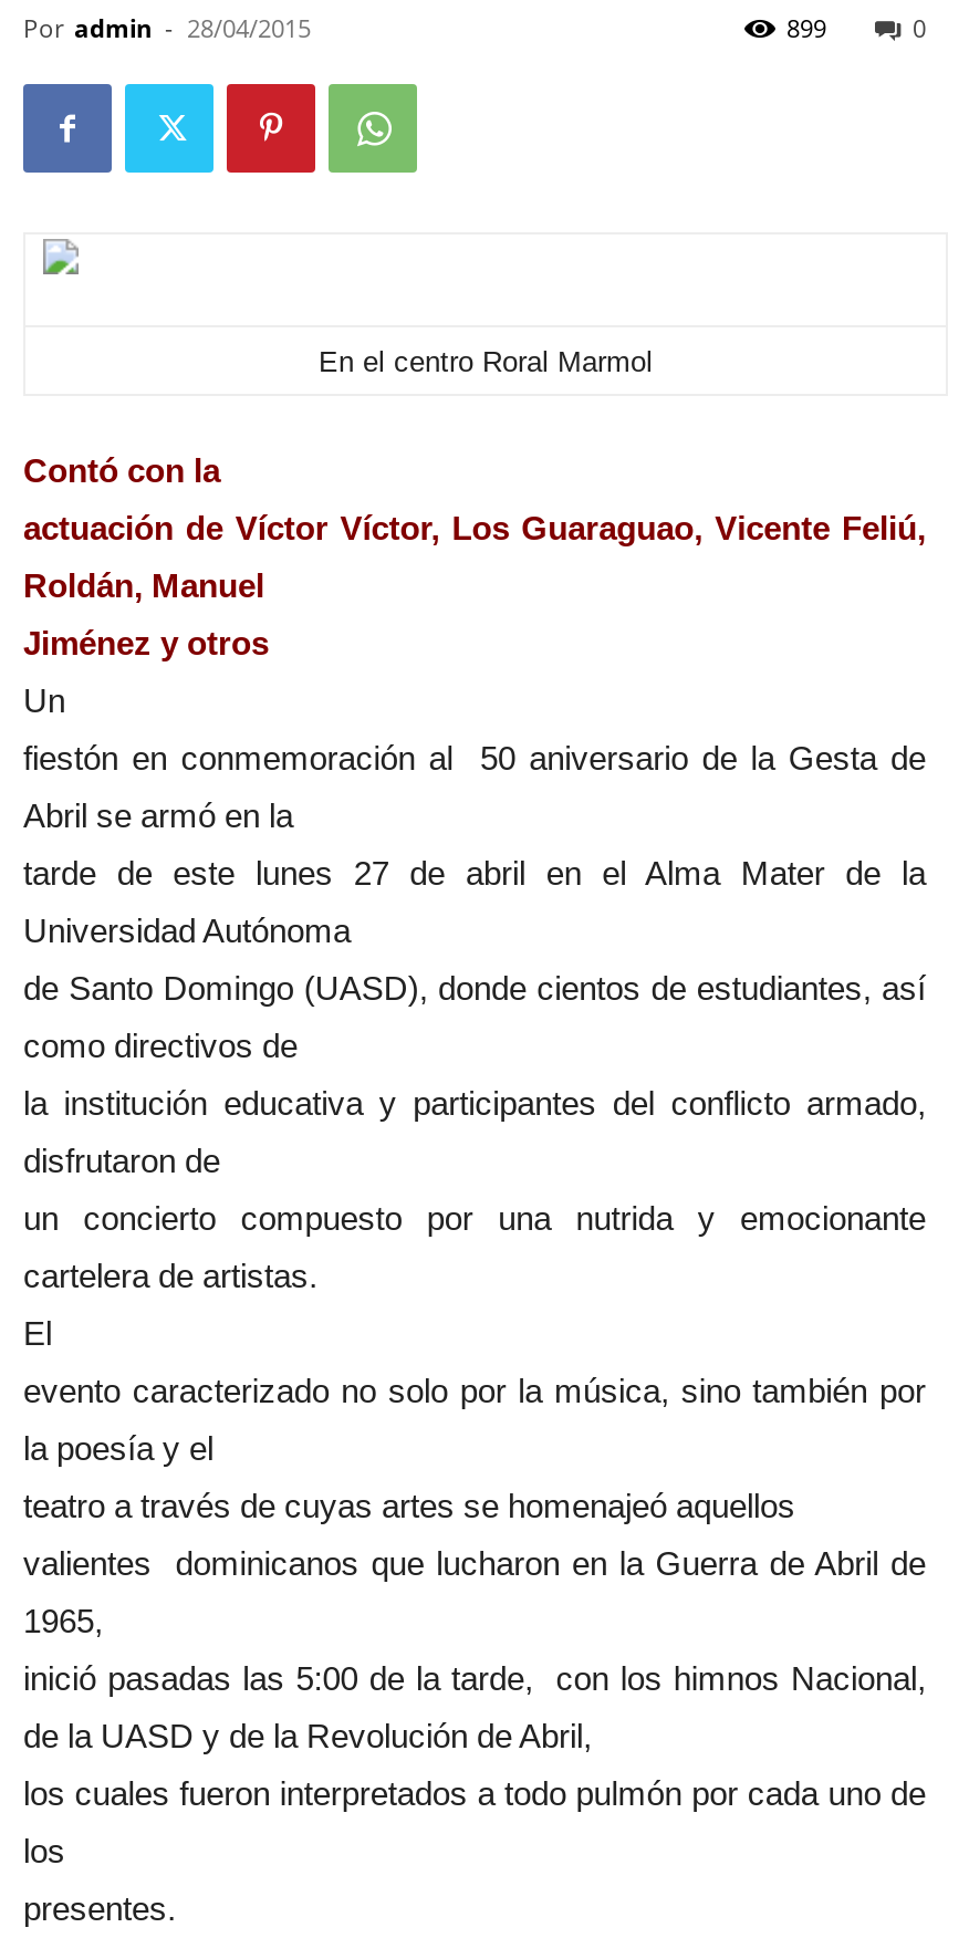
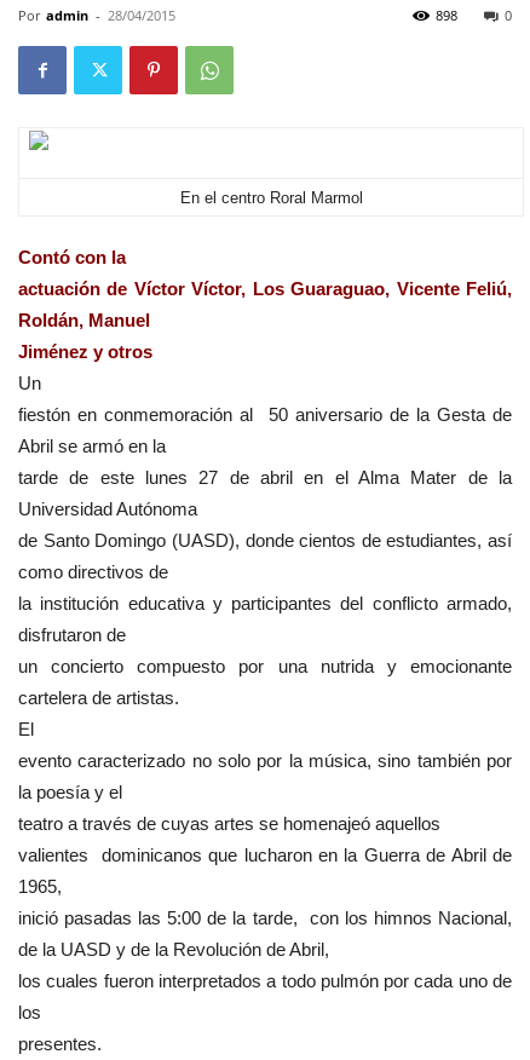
[786,11,826,44] 899 -> [436,6,457,24] 898

